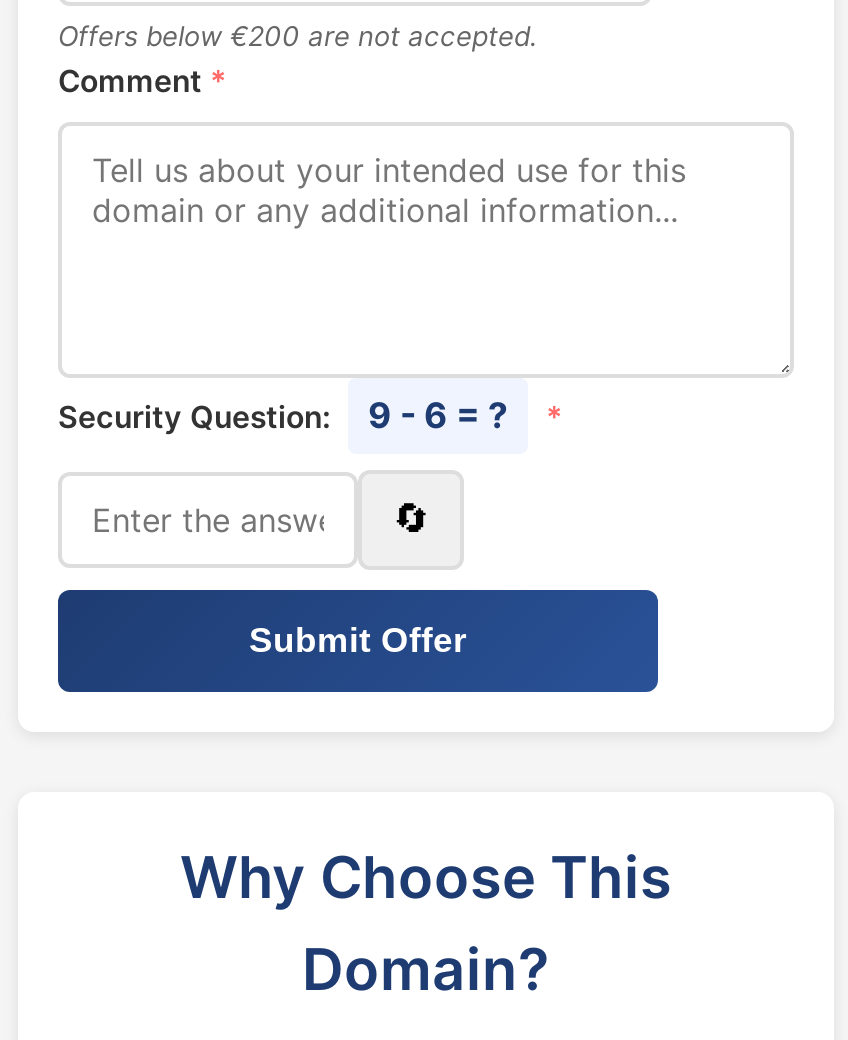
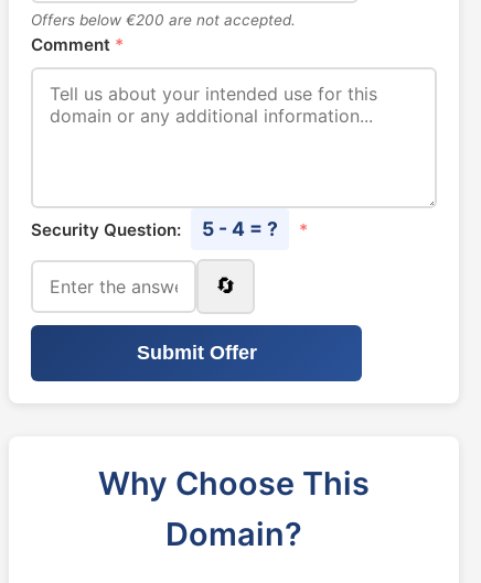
[368,394,508,436] 9 - 6 = ? -> [202,217,278,240] 5 - 4 = ?

